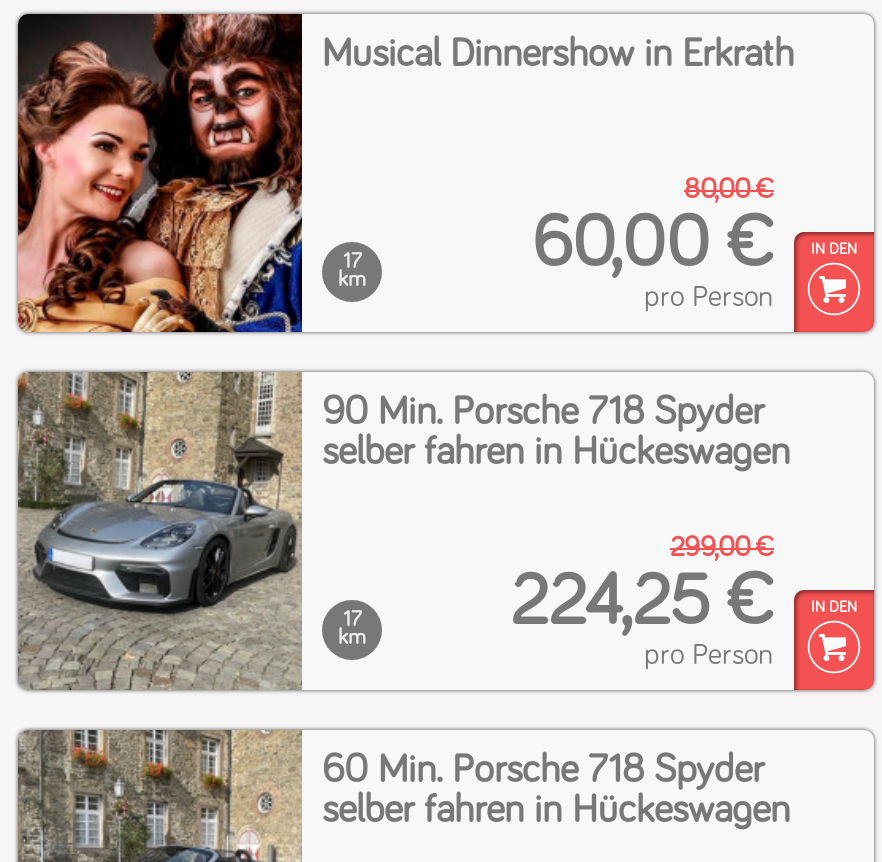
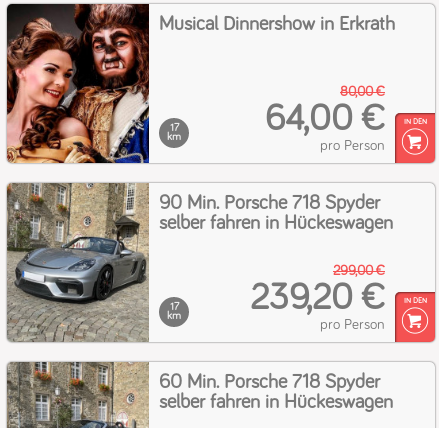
[532,210,774,282] 60,00 € -> [265,102,385,138] 64,00 €
[510,568,774,640] 224,25 € -> [250,281,385,317] 239,20 €

